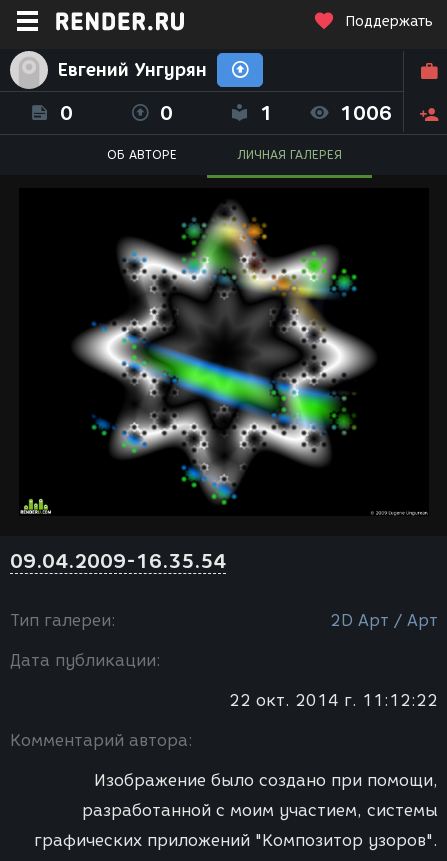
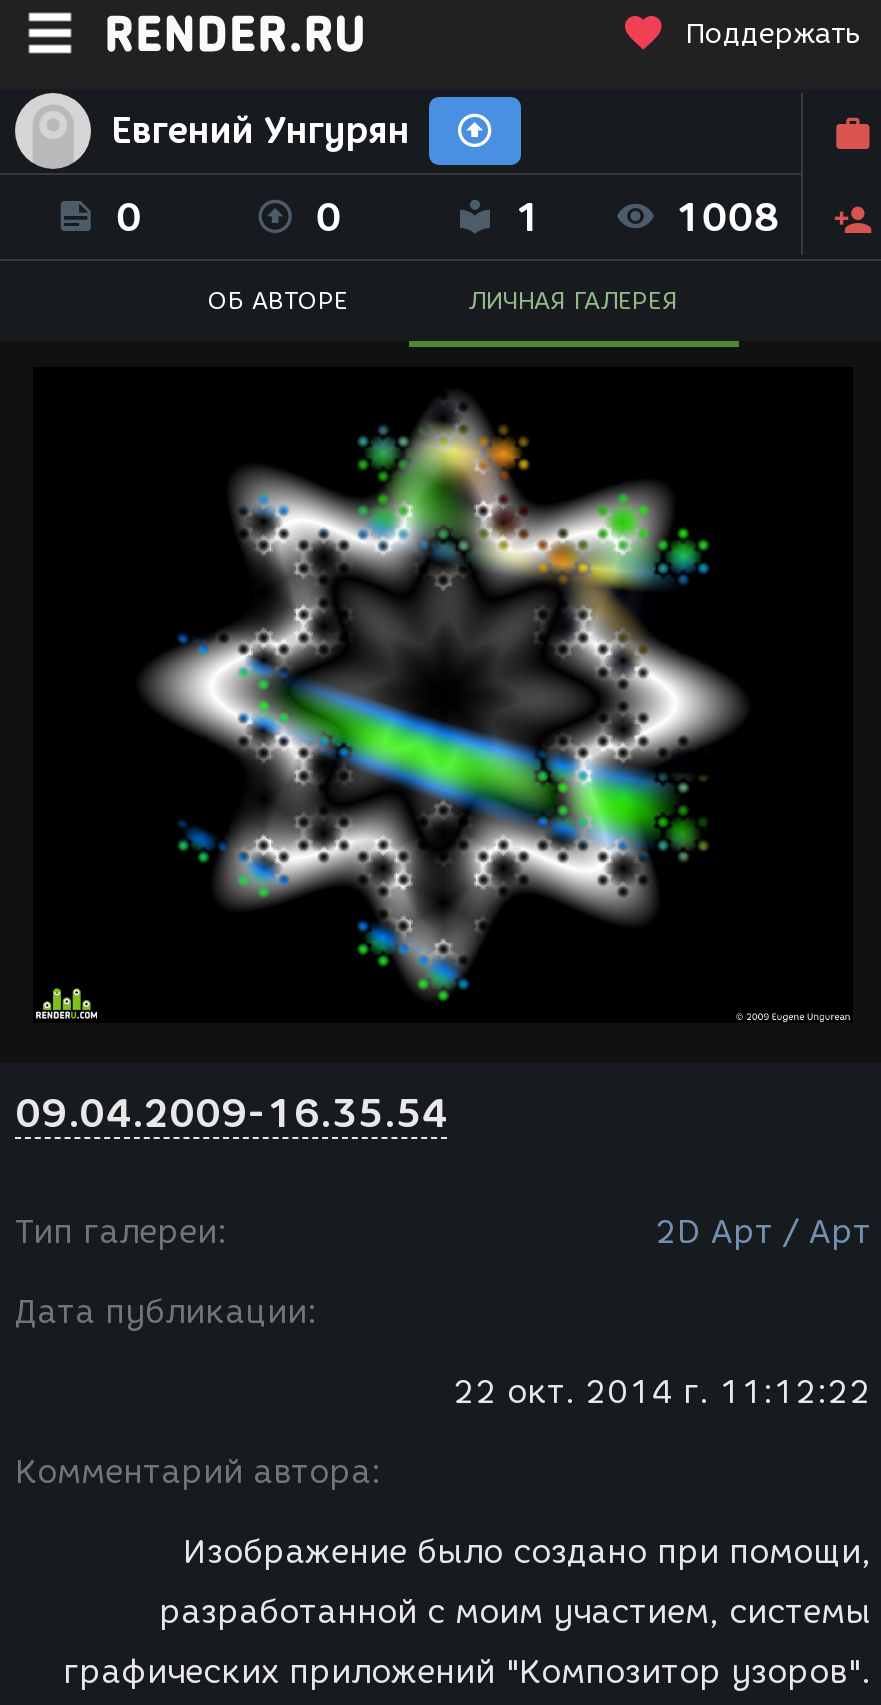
[340,101,392,125] 1006 -> [676,193,780,241] 1008

